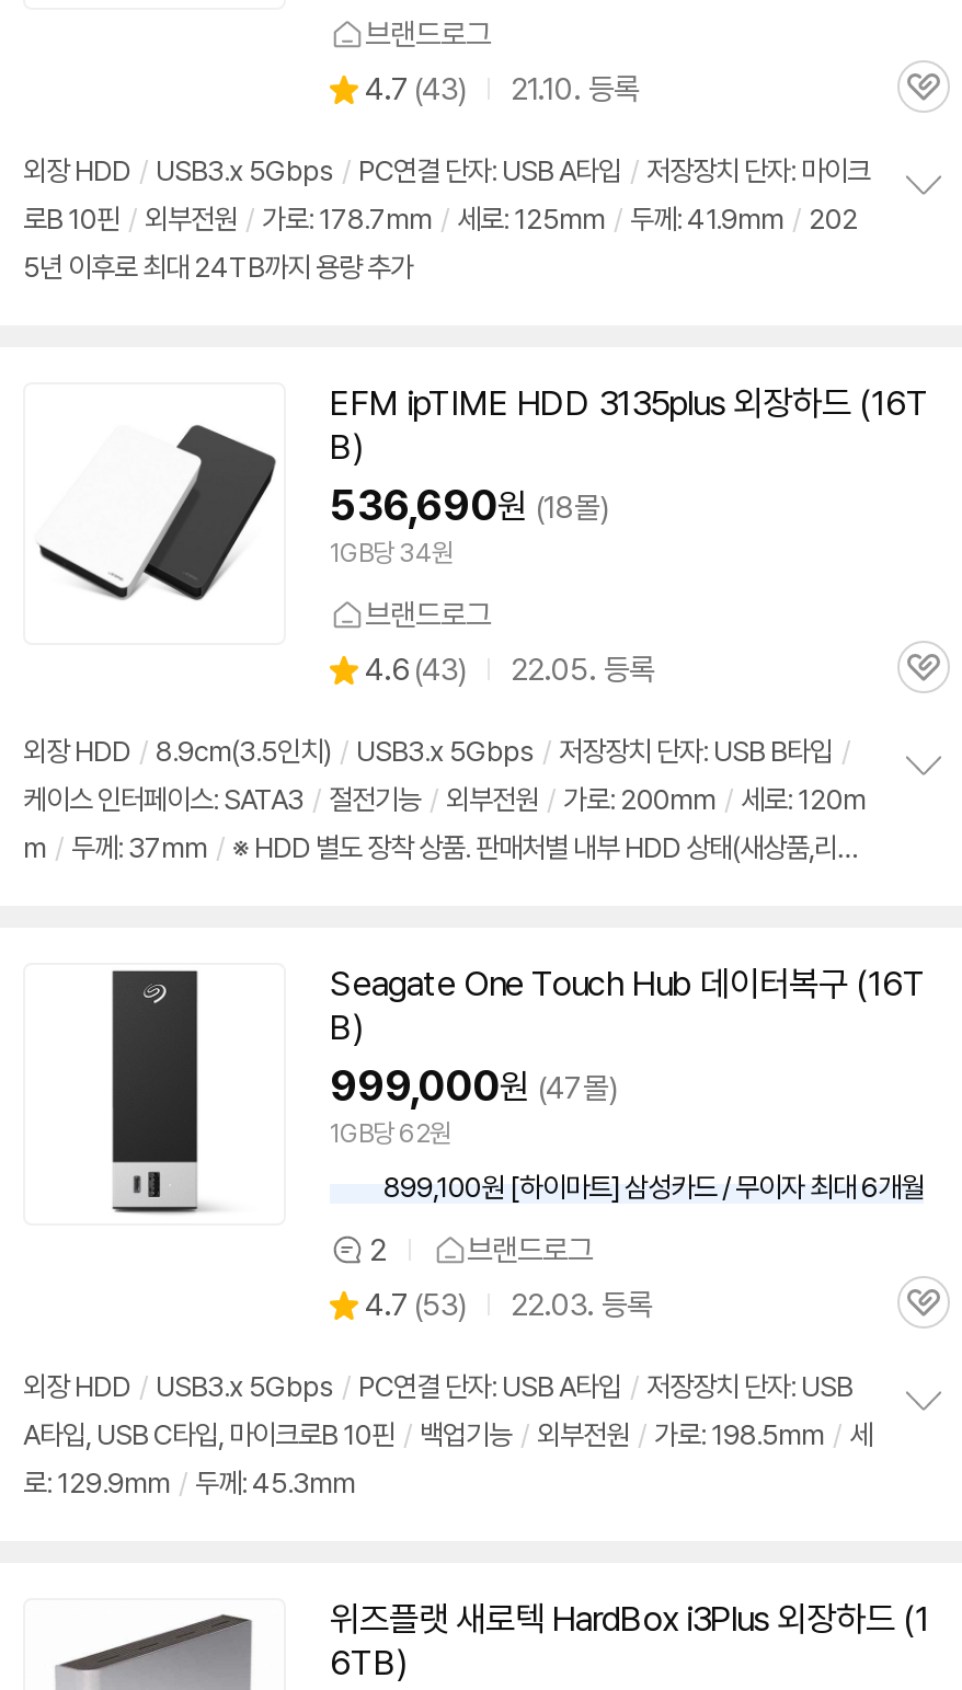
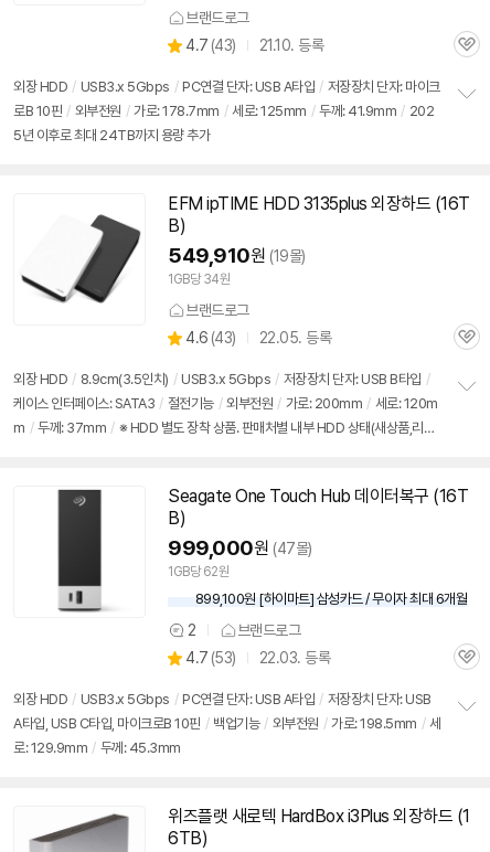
[330,481,607,531] 536,690원 (18몰) -> [168,243,305,268] 549,910원 (19몰)

